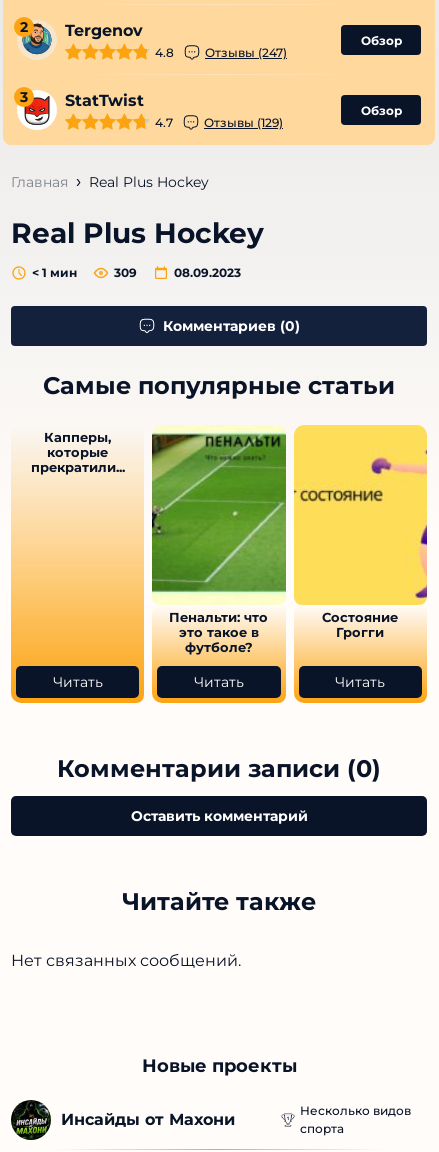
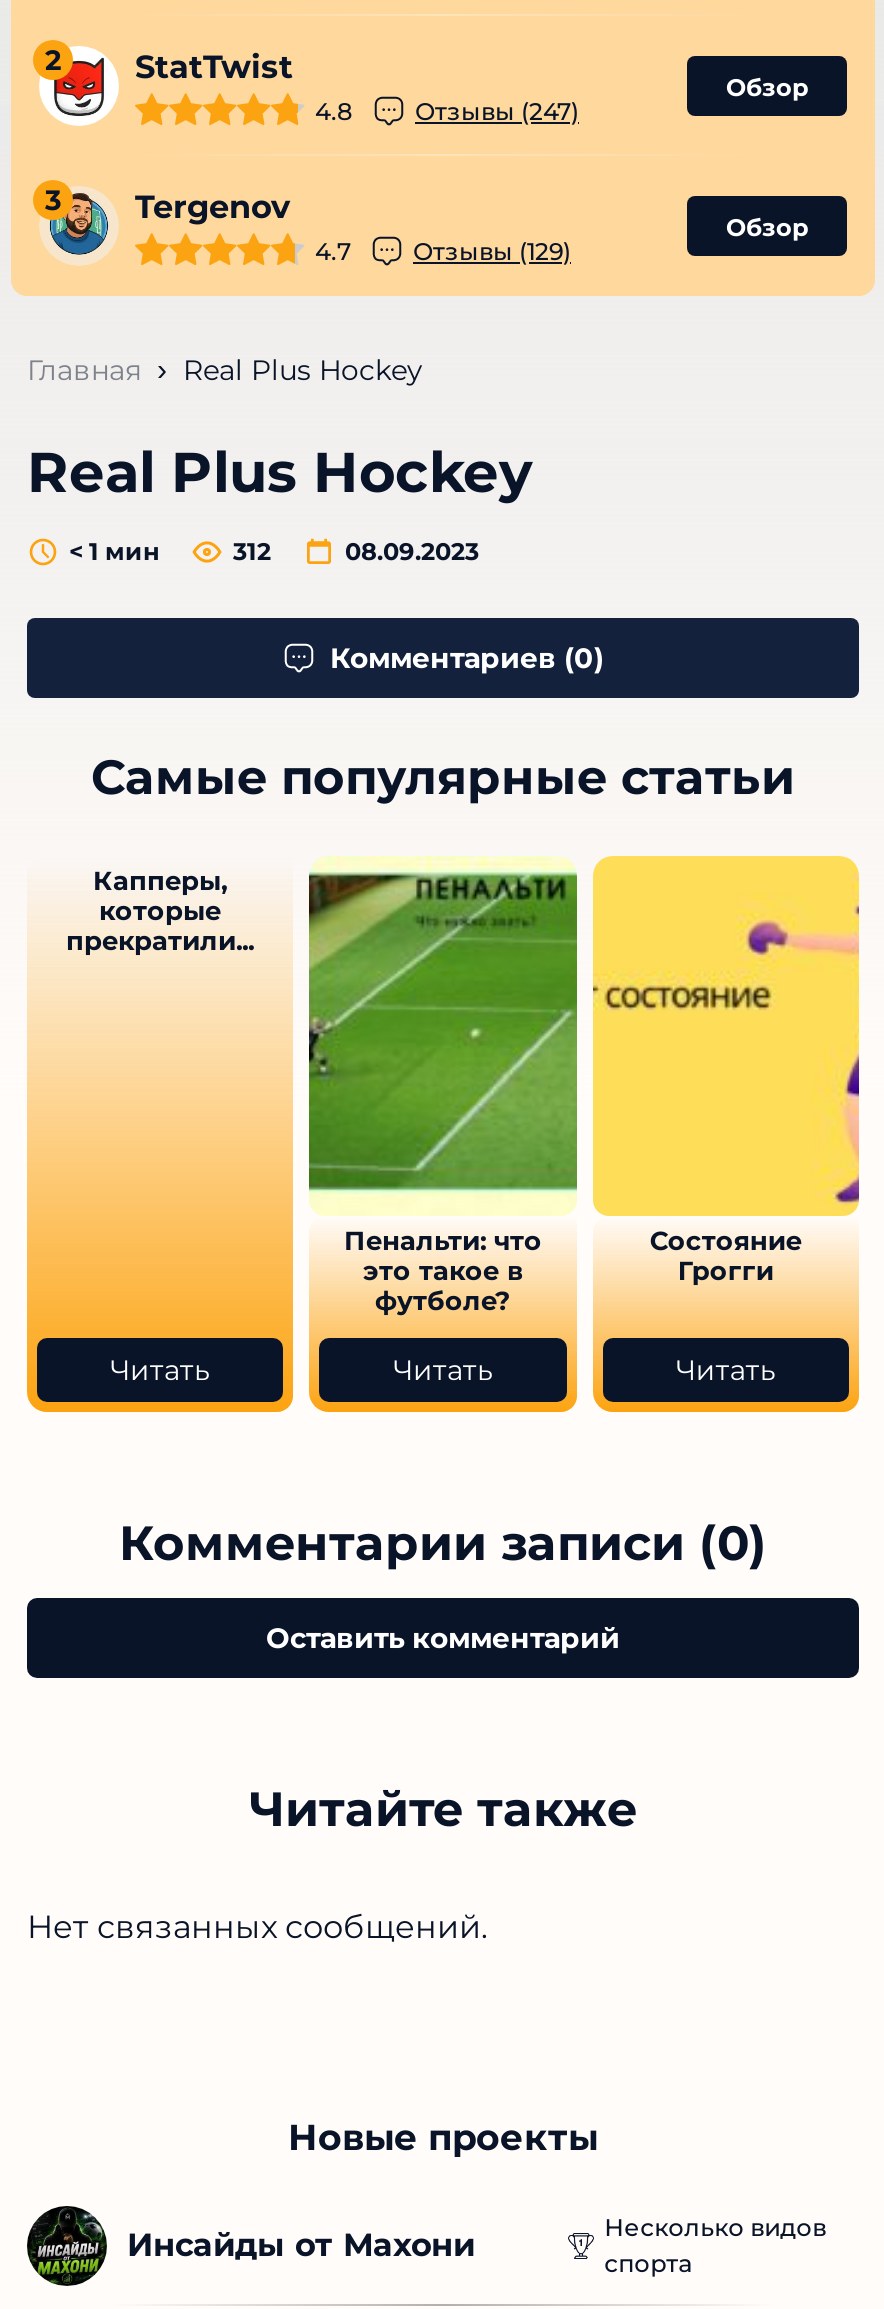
moved [19,21,143,58] -> [43,188,291,262]: [image] | Tergenov
moved [18,91,144,129] -> [41,48,293,124]: [image] | StatTwist
[114,265,137,280] 309 -> [233,536,271,566] 312

